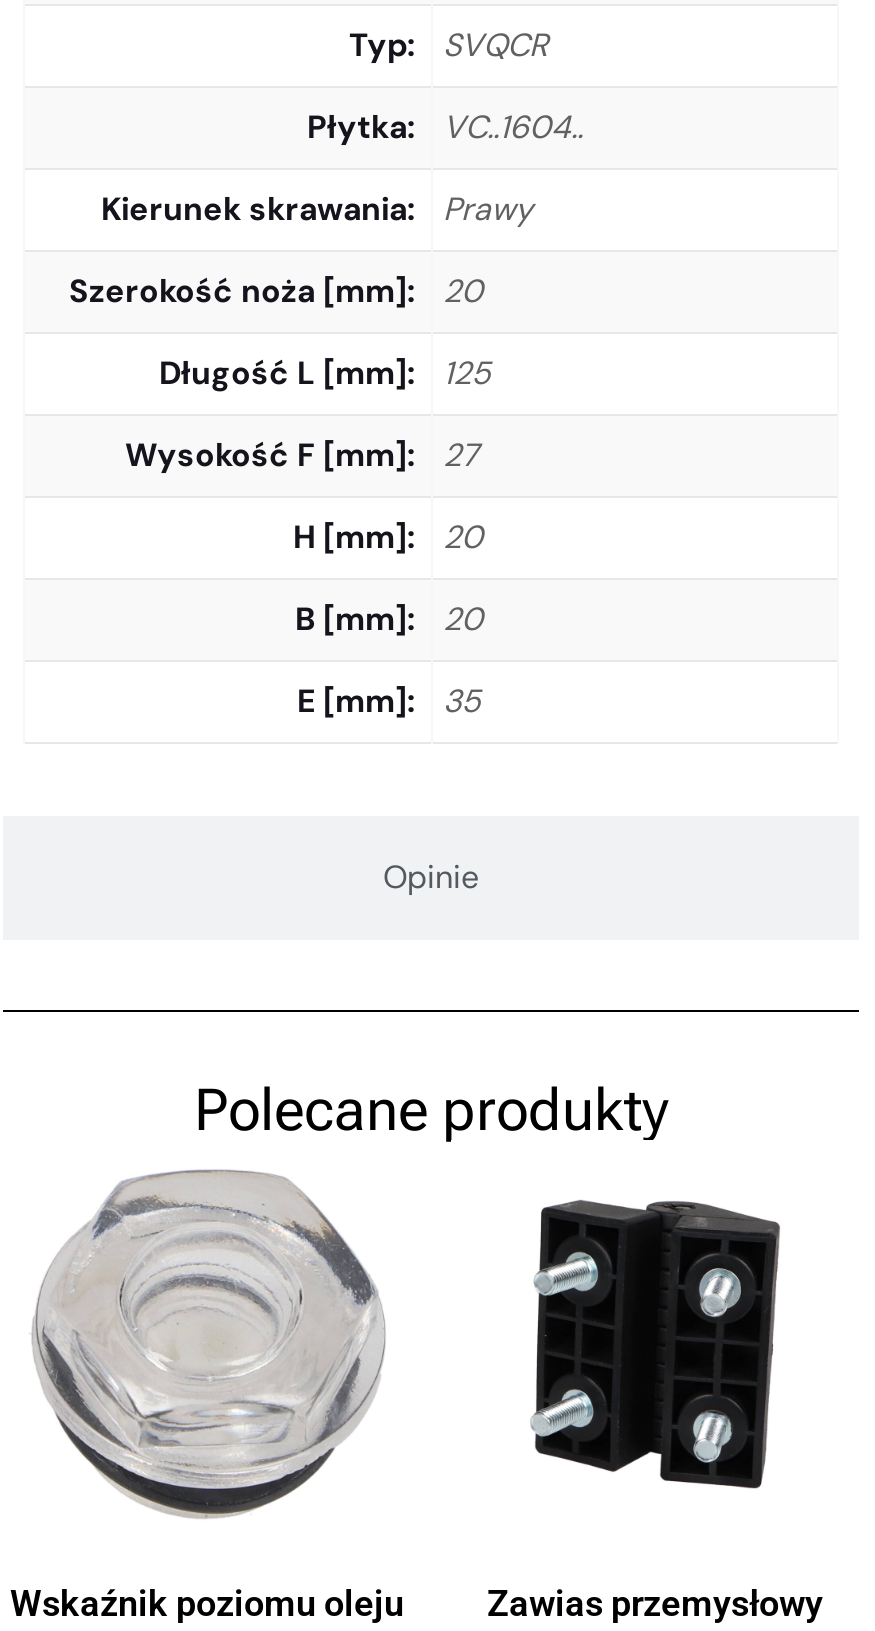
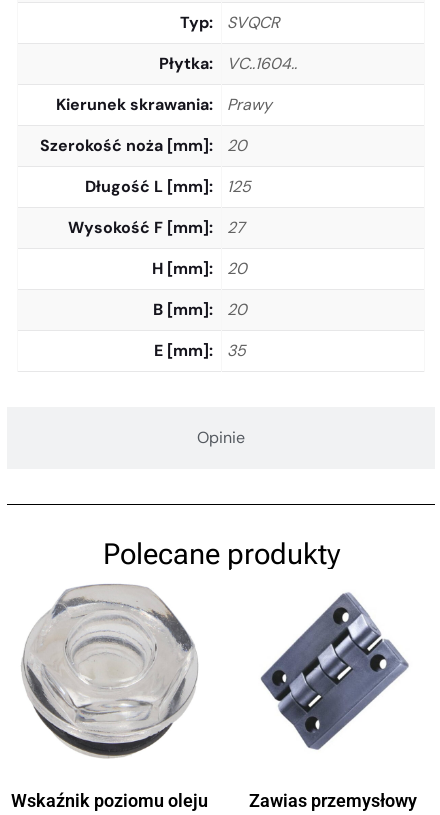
[511,1187,805,1499] [image] -> [260,592,409,751] [image]

